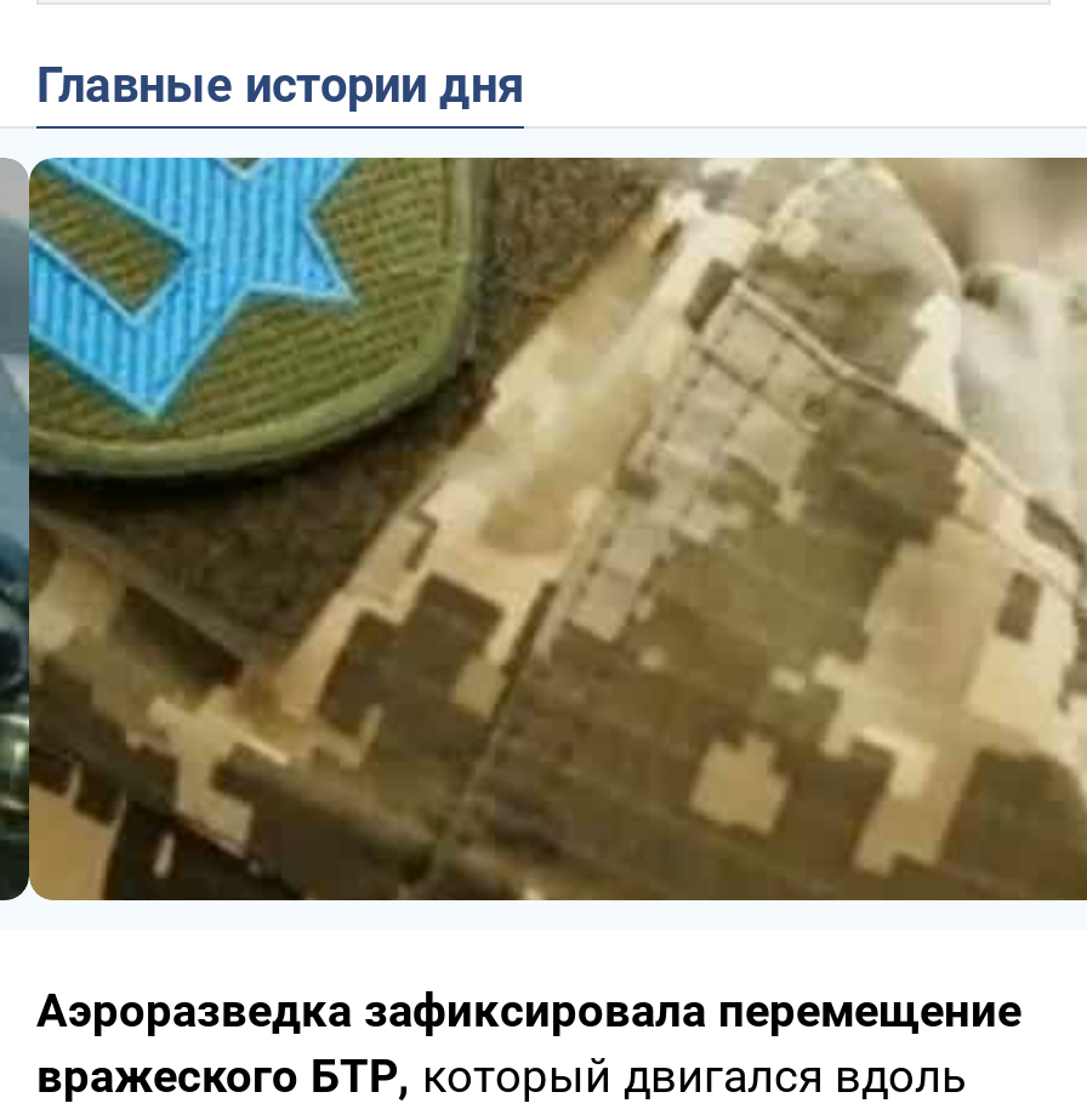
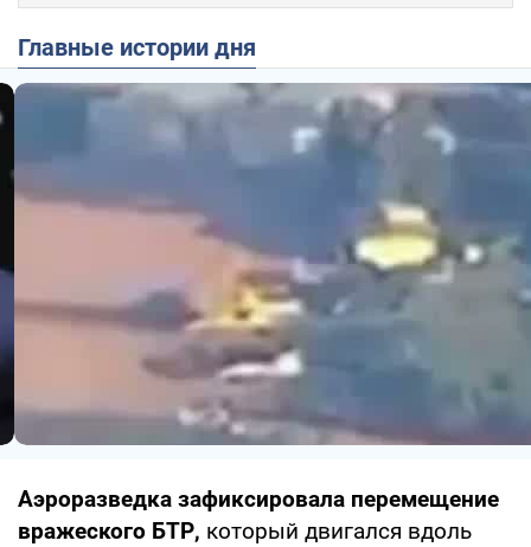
[7,155,1080,903] [image] -> [4,83,527,446] [image]

